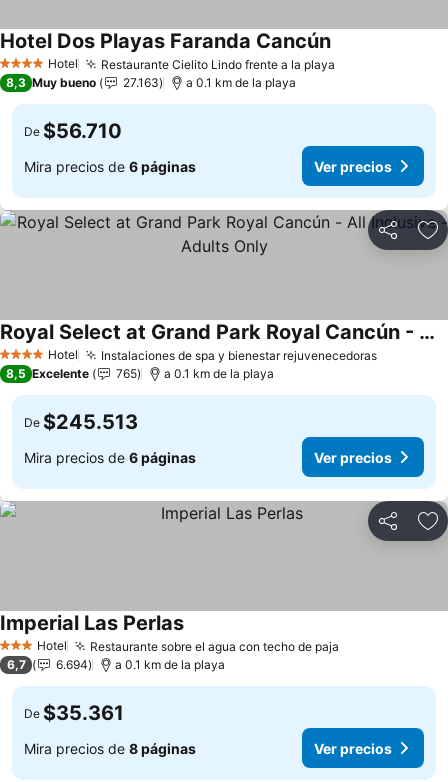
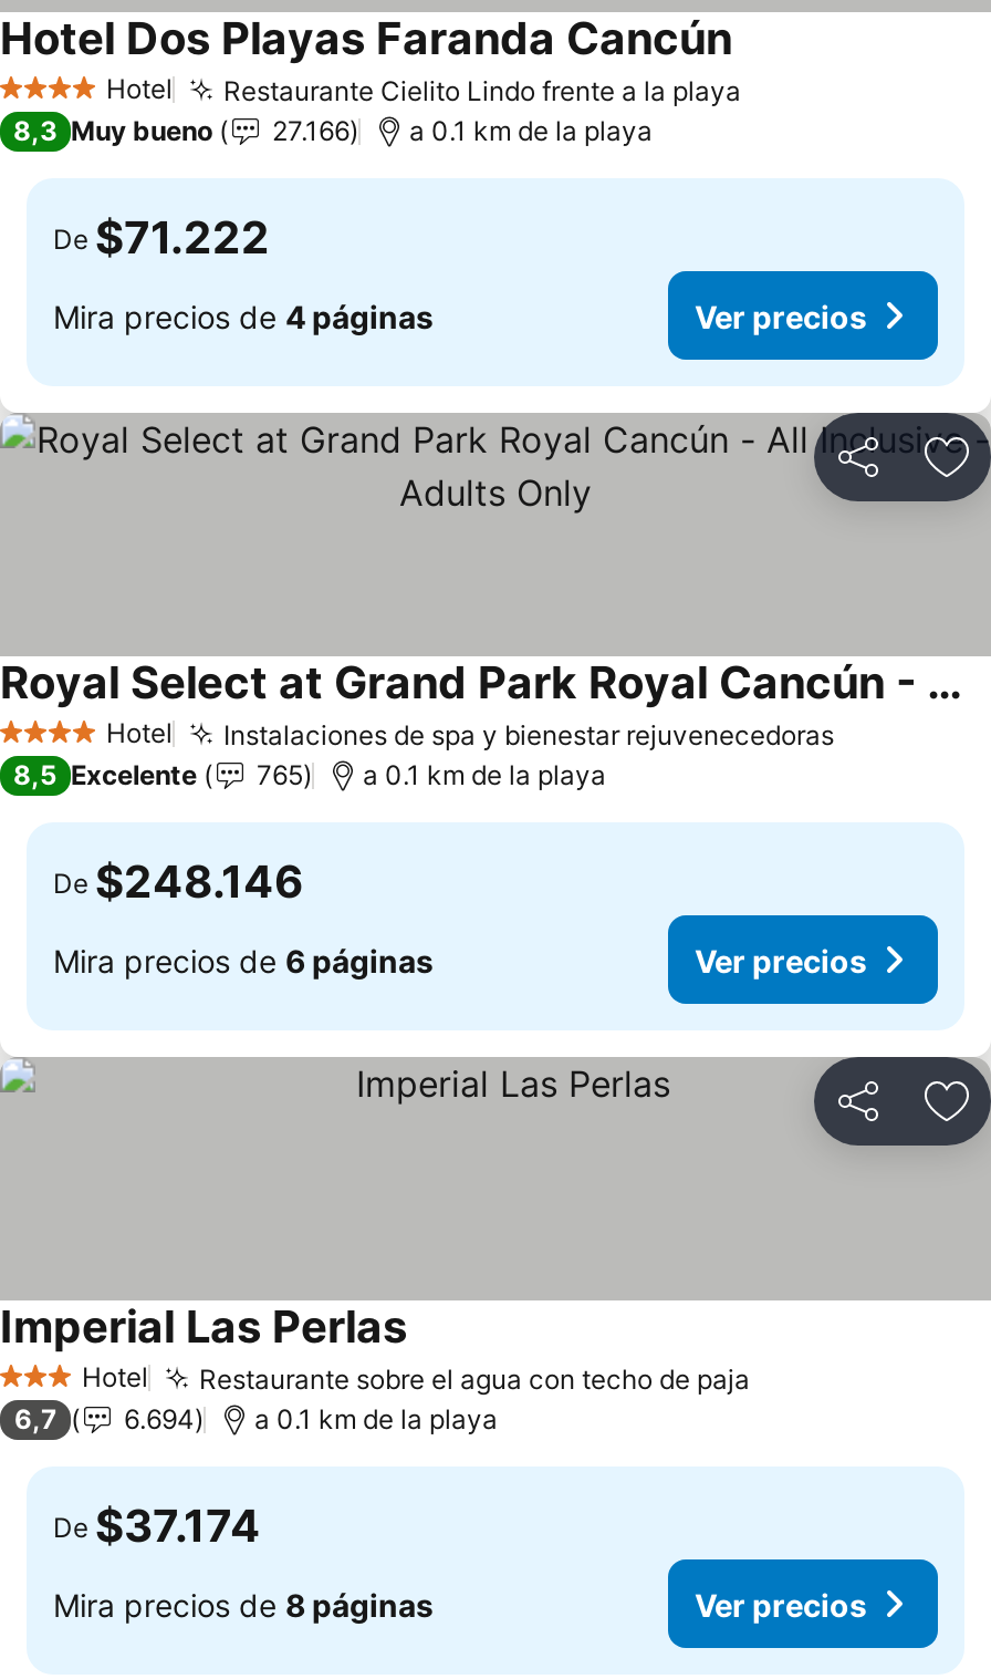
[6,75,296,90] 8,3 Muy bueno 27.163 a 0.1 km de la playa -> [13,114,653,147] 8,3 Muy bueno 27.166 a 0.1 km de la playa
[24,119,122,143] De $56.710 -> [53,211,270,265] De $71.222
[24,157,196,174] Mira precios de 6 páginas -> [53,297,434,334] Mira precios de 4 páginas
[24,410,138,434] De $245.513 -> [53,856,303,909] De $248.146
[24,701,124,725] De $35.361 -> [53,1500,261,1553] De $37.174

